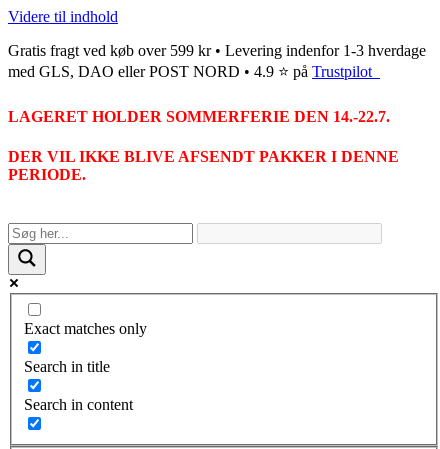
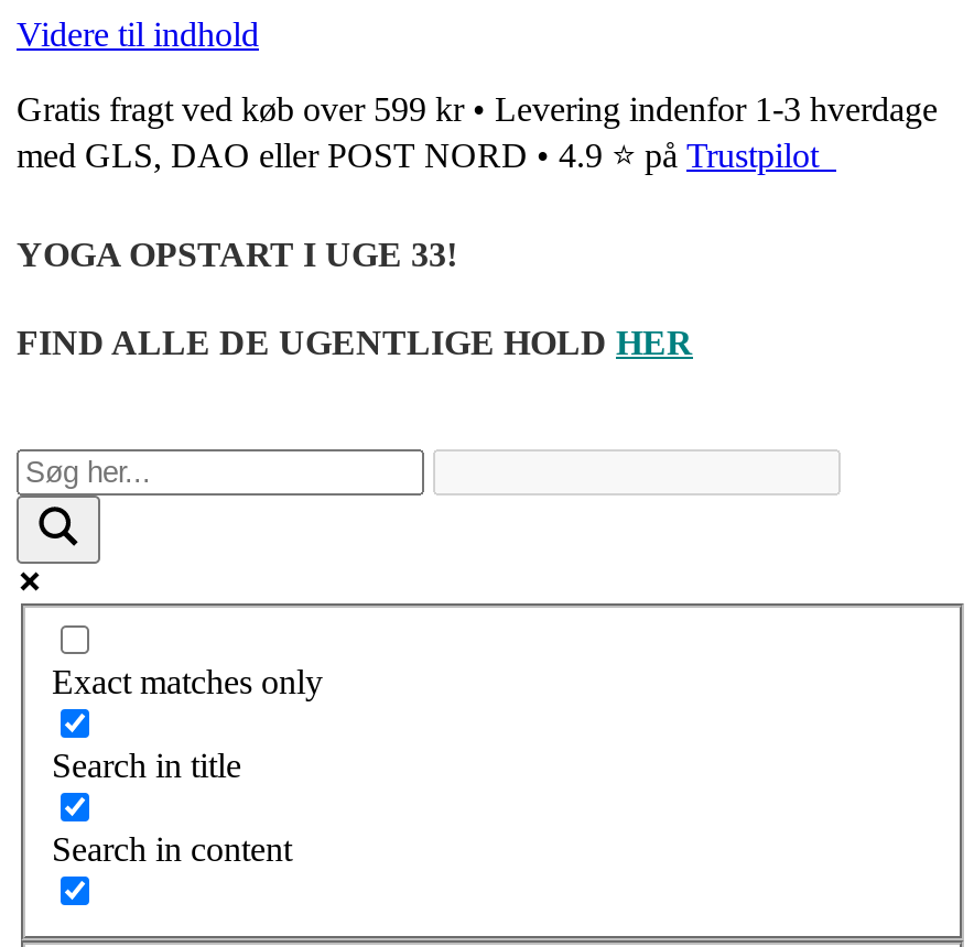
[8,108,394,125] LAGERET HOLDER SOMMERFERIE DEN 14.-22.7. -> [17,236,457,274] YOGA OPSTART I UGE 33!
[8,147,399,182] DER VIL IKKE BLIVE AFSENDT PAKKER I DENNE | PERIODE. -> [17,323,693,360] FIND ALLE DE UGENTLIGE HOLD HER

